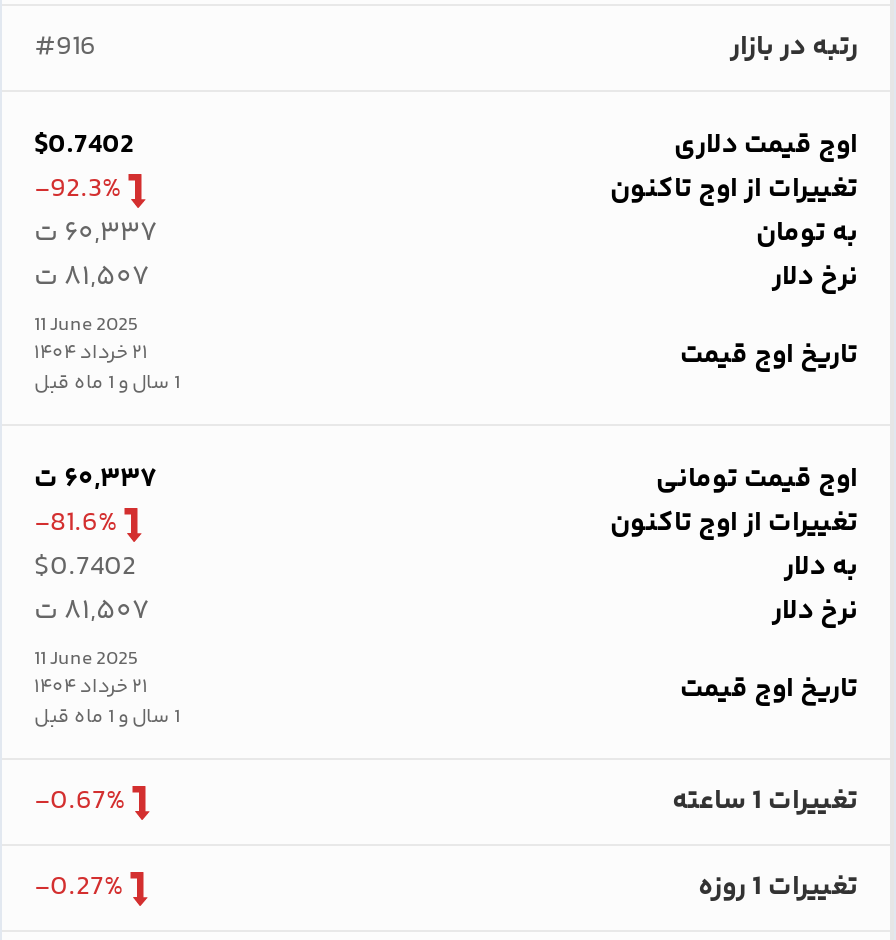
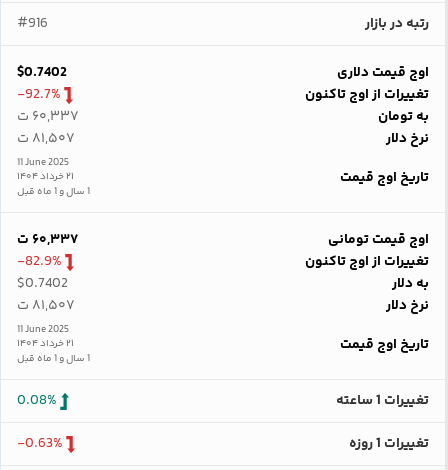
[34,168,122,212] -92.3% -> [17,84,61,106] -92.7%
[34,502,118,546] -81.6% -> [17,251,62,273] -82.9%
[34,780,126,824] -0.67% -> [17,390,57,412] 0.08%
[34,866,124,910] -0.27% -> [17,433,63,455] -0.63%

